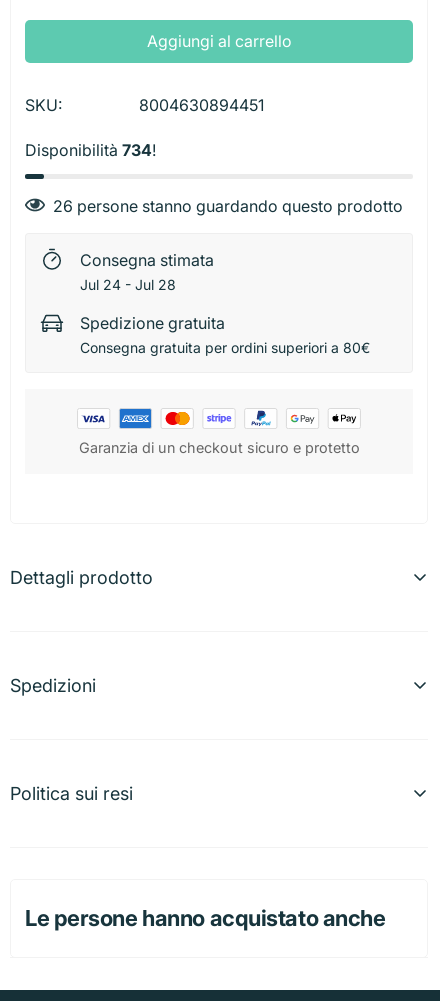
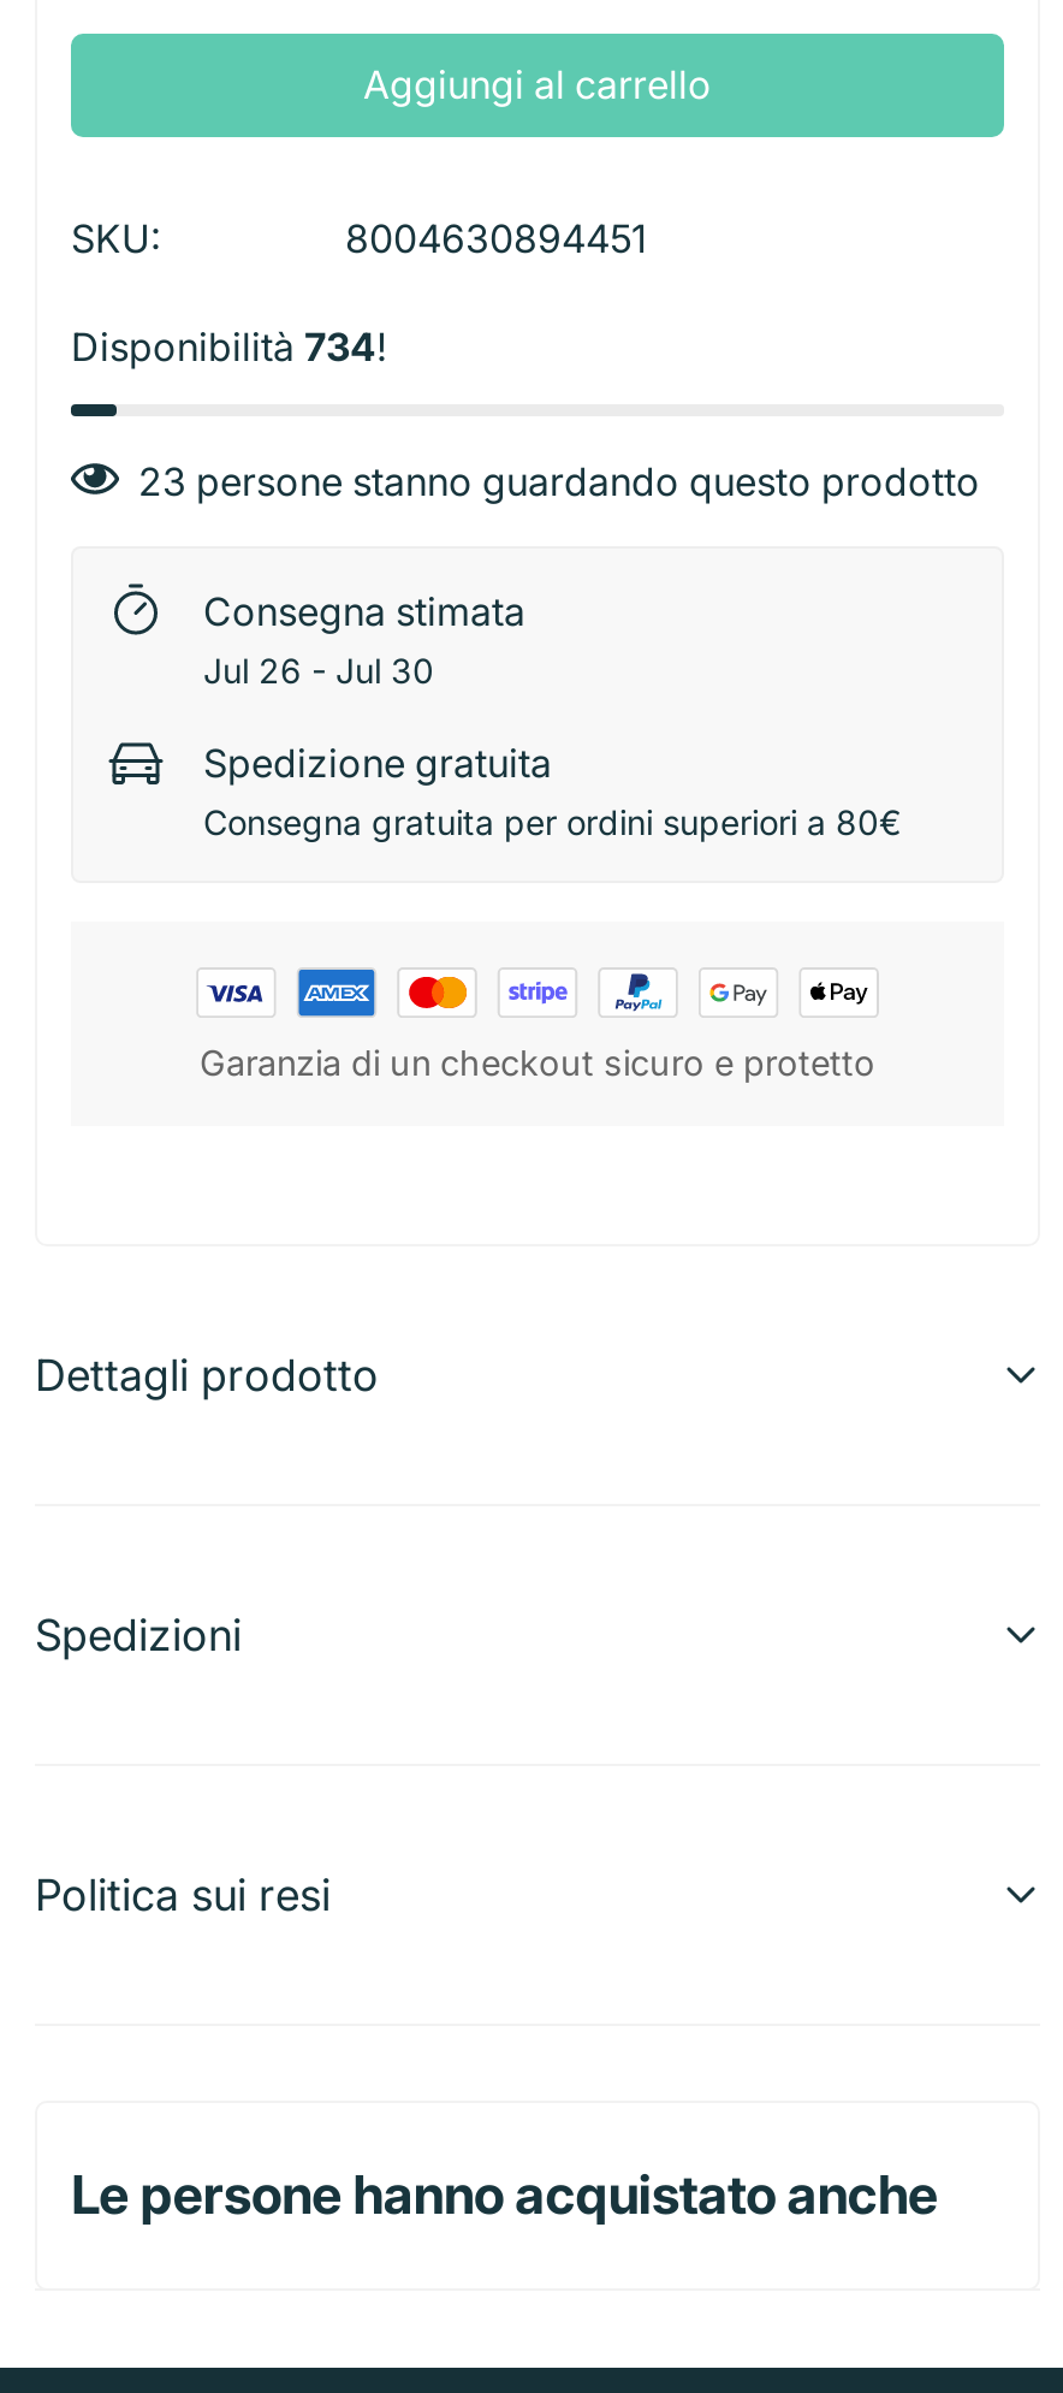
[53,196,403,216] 26 persone stanno guardando questo prodotto -> [138,456,980,504] 23 persone stanno guardando questo prodotto
[80,276,176,293] Jul 24 - Jul 28 -> [203,649,434,690] Jul 26 - Jul 30

